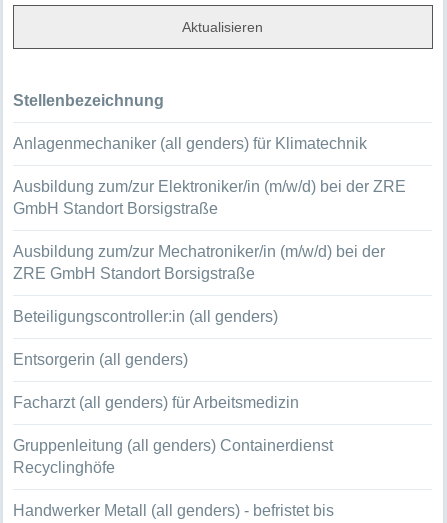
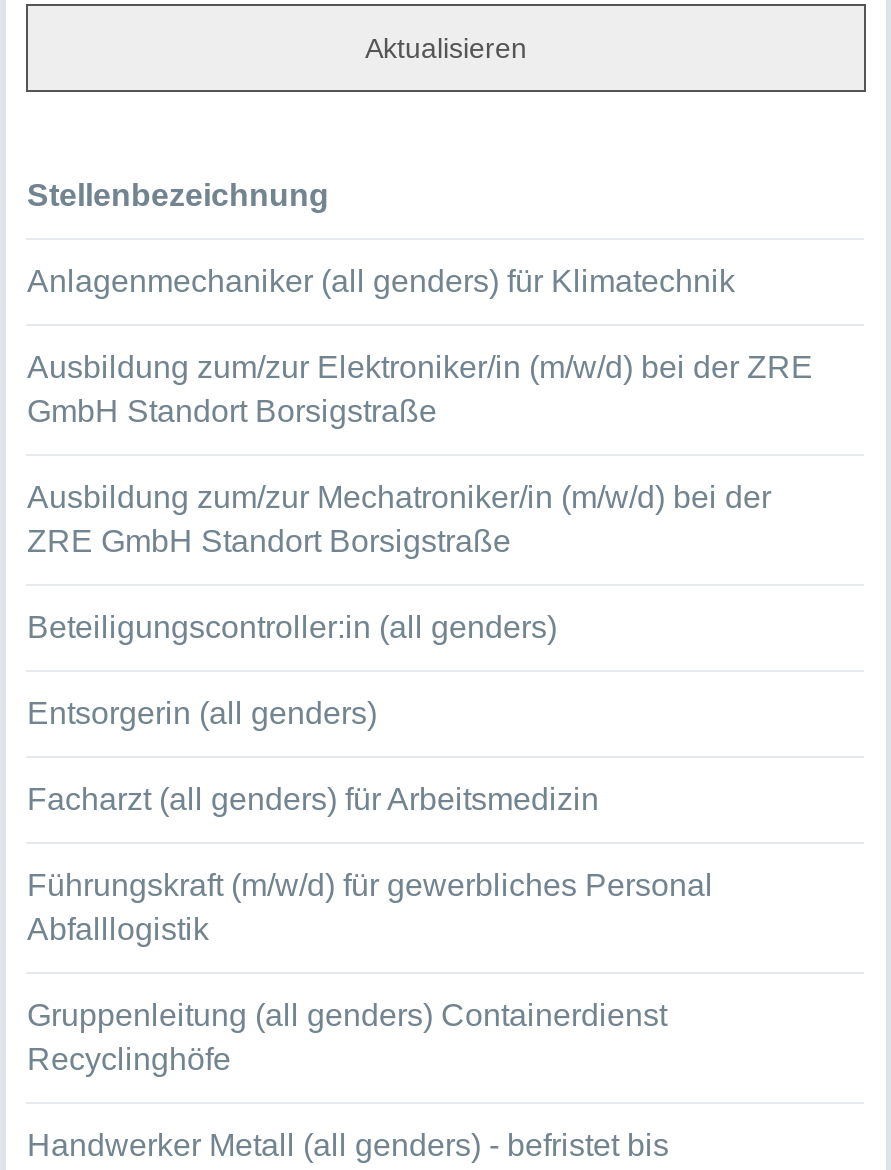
none -> [27,868,713,946] Führungskraft (m/w/d) für gewerbliches Personal | Abfalllogistik

